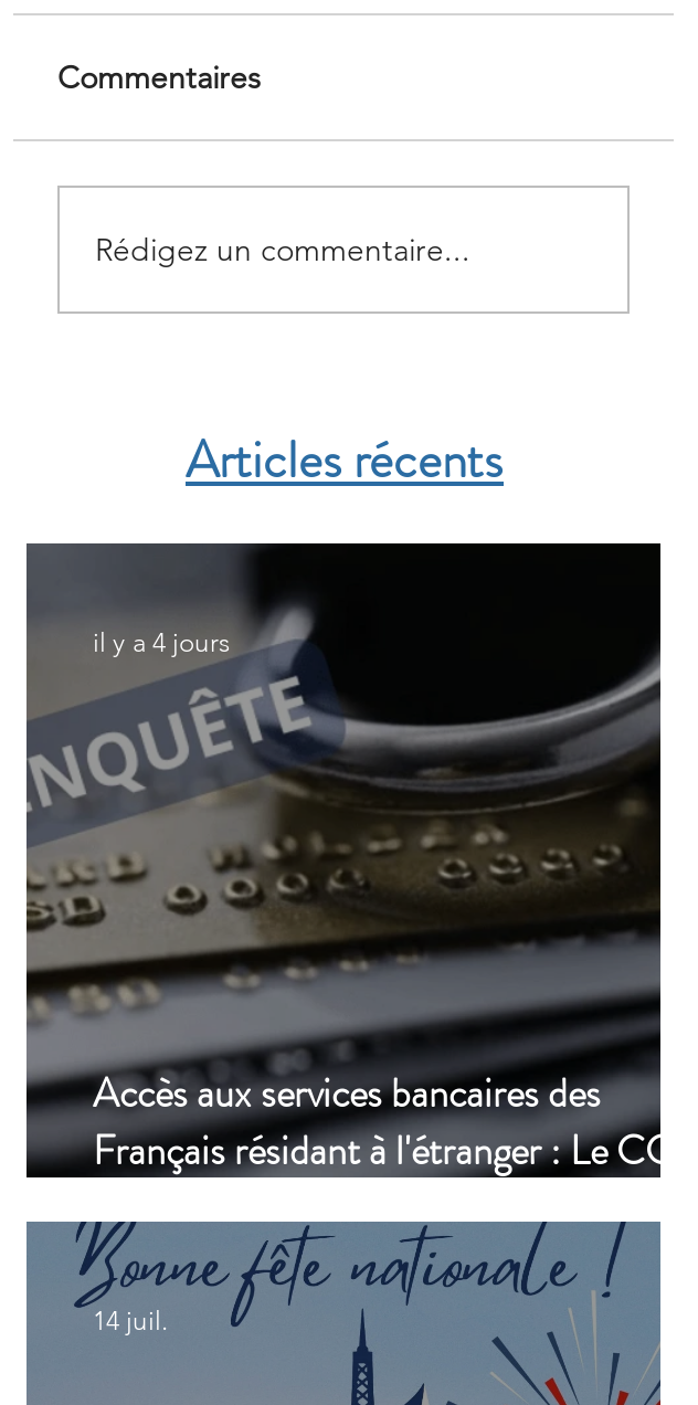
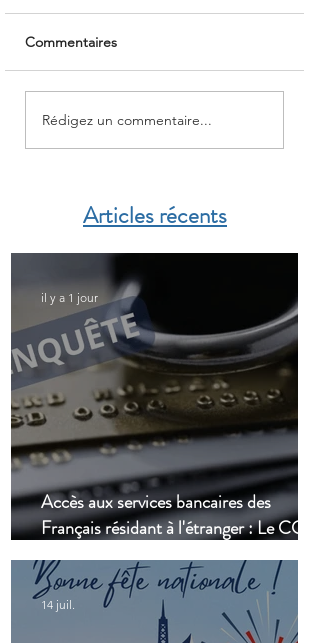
[93,625,230,658] il y a 4 jours -> [41,290,98,305] il y a 1 jour

